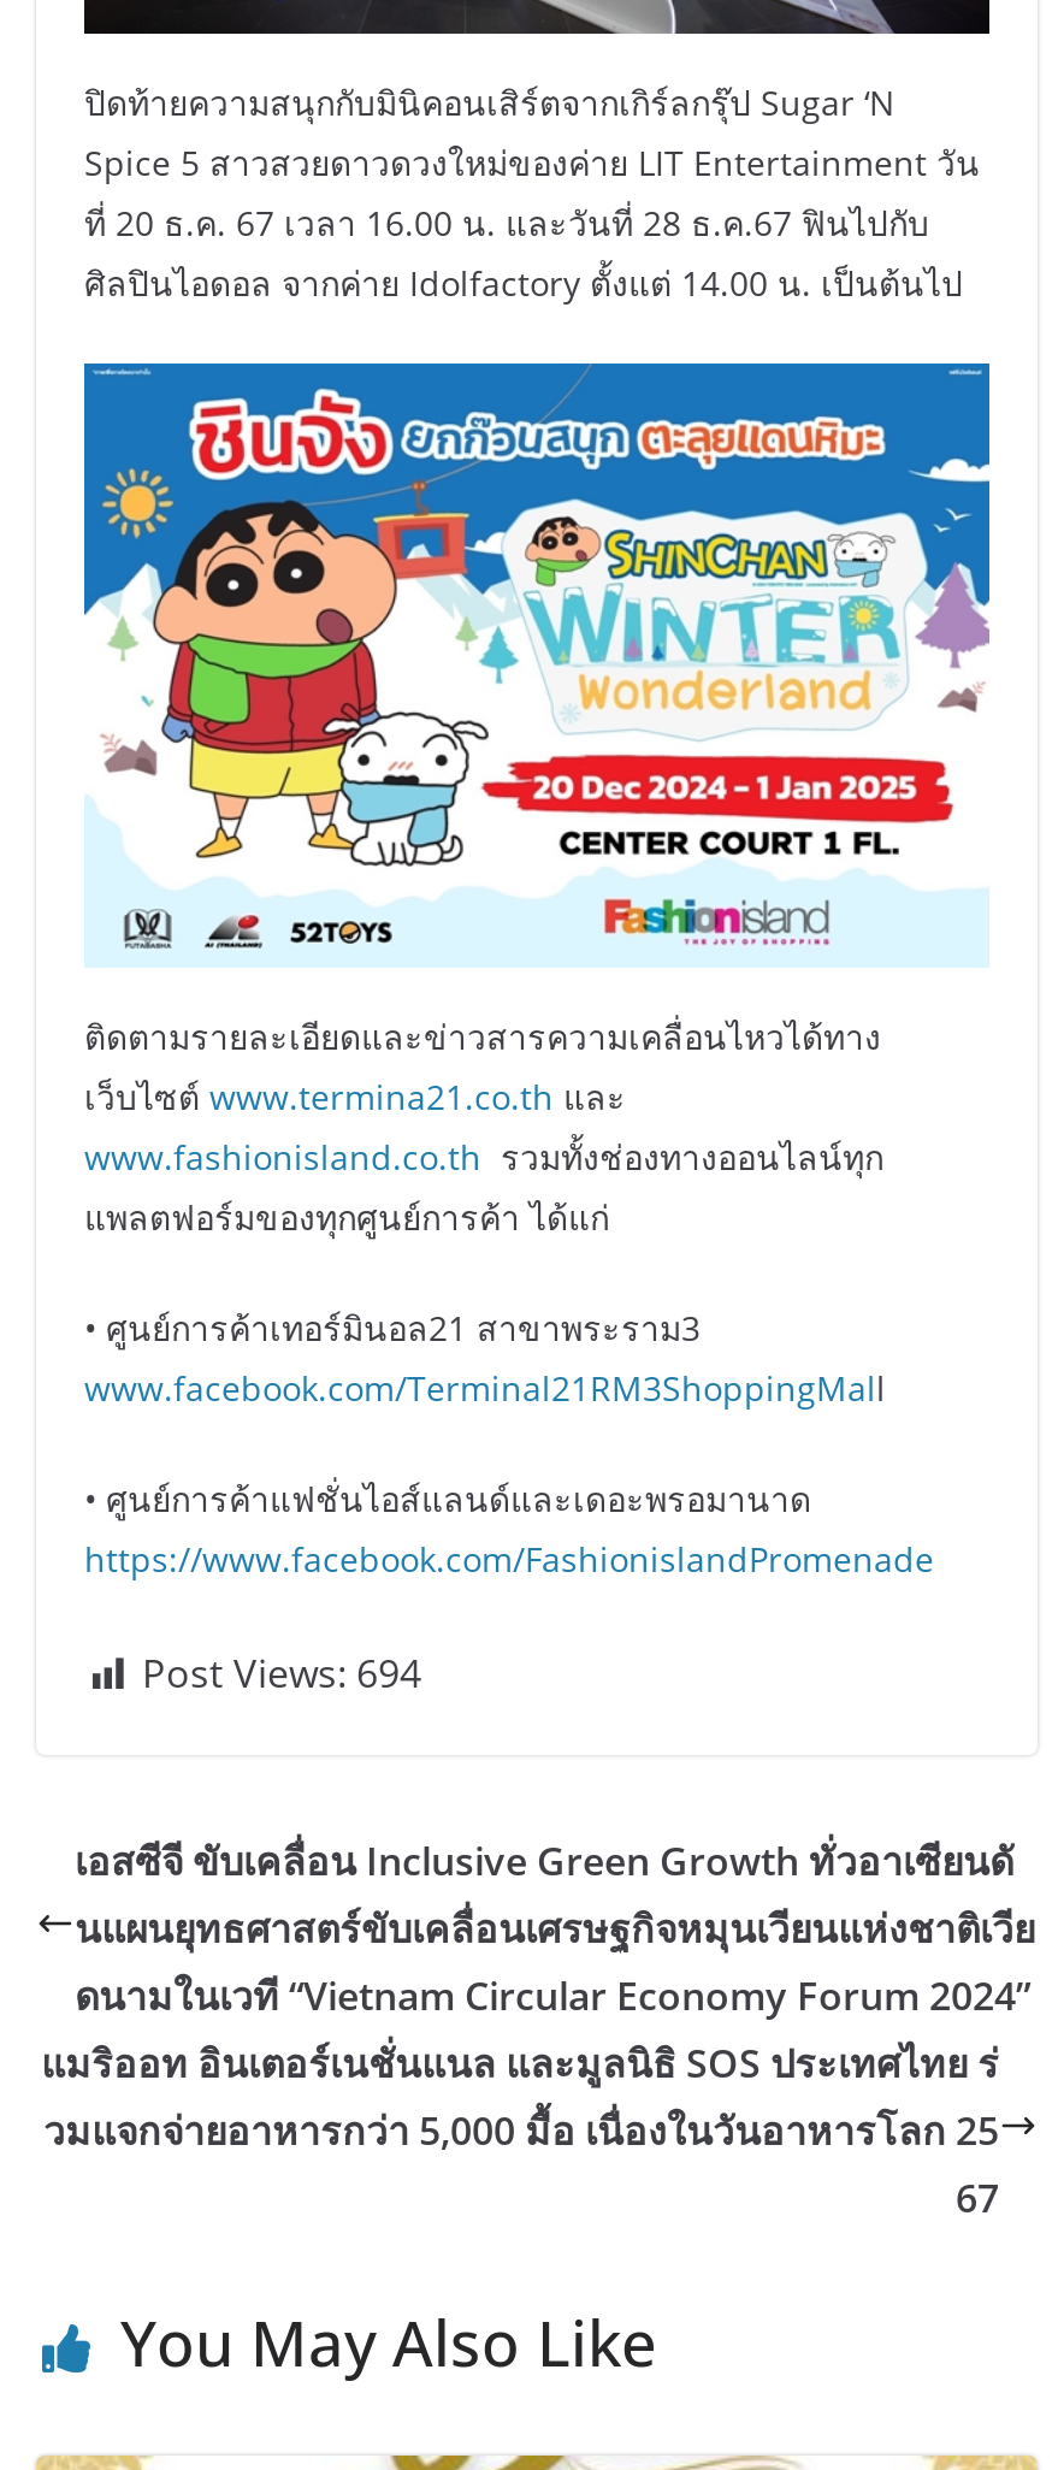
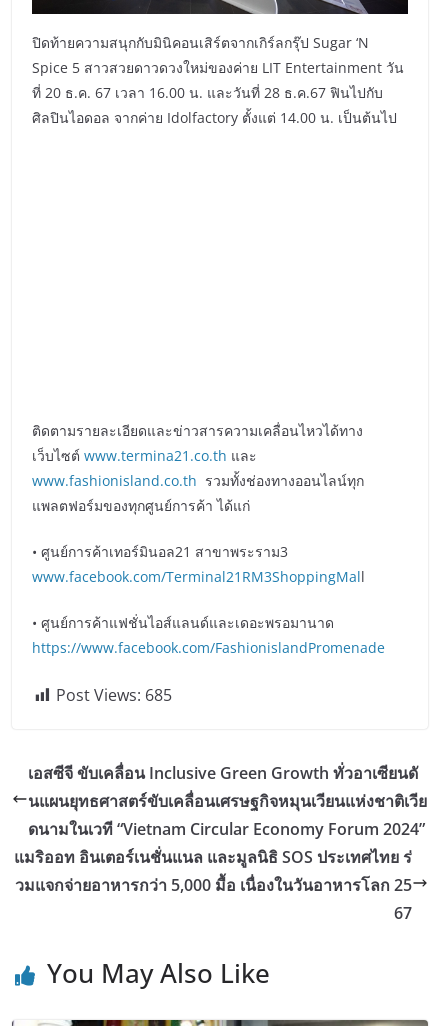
[82,361,992,965] [image] -> none
[142,1646,421,1699] Post Views: 694 -> [56,684,172,706] Post Views: 685

